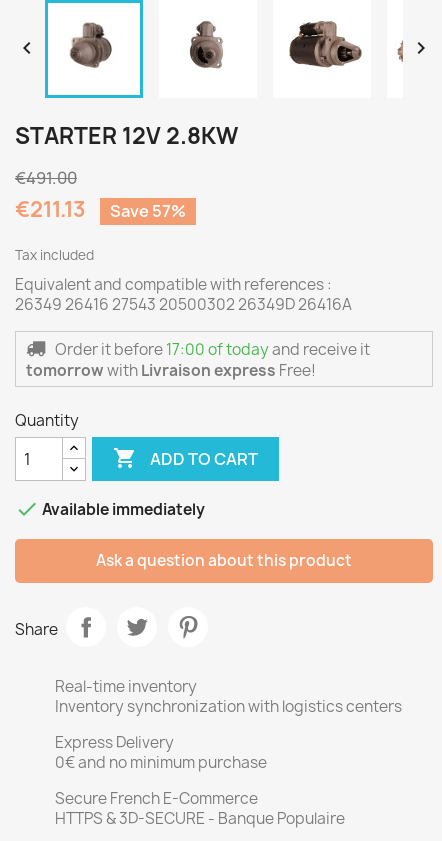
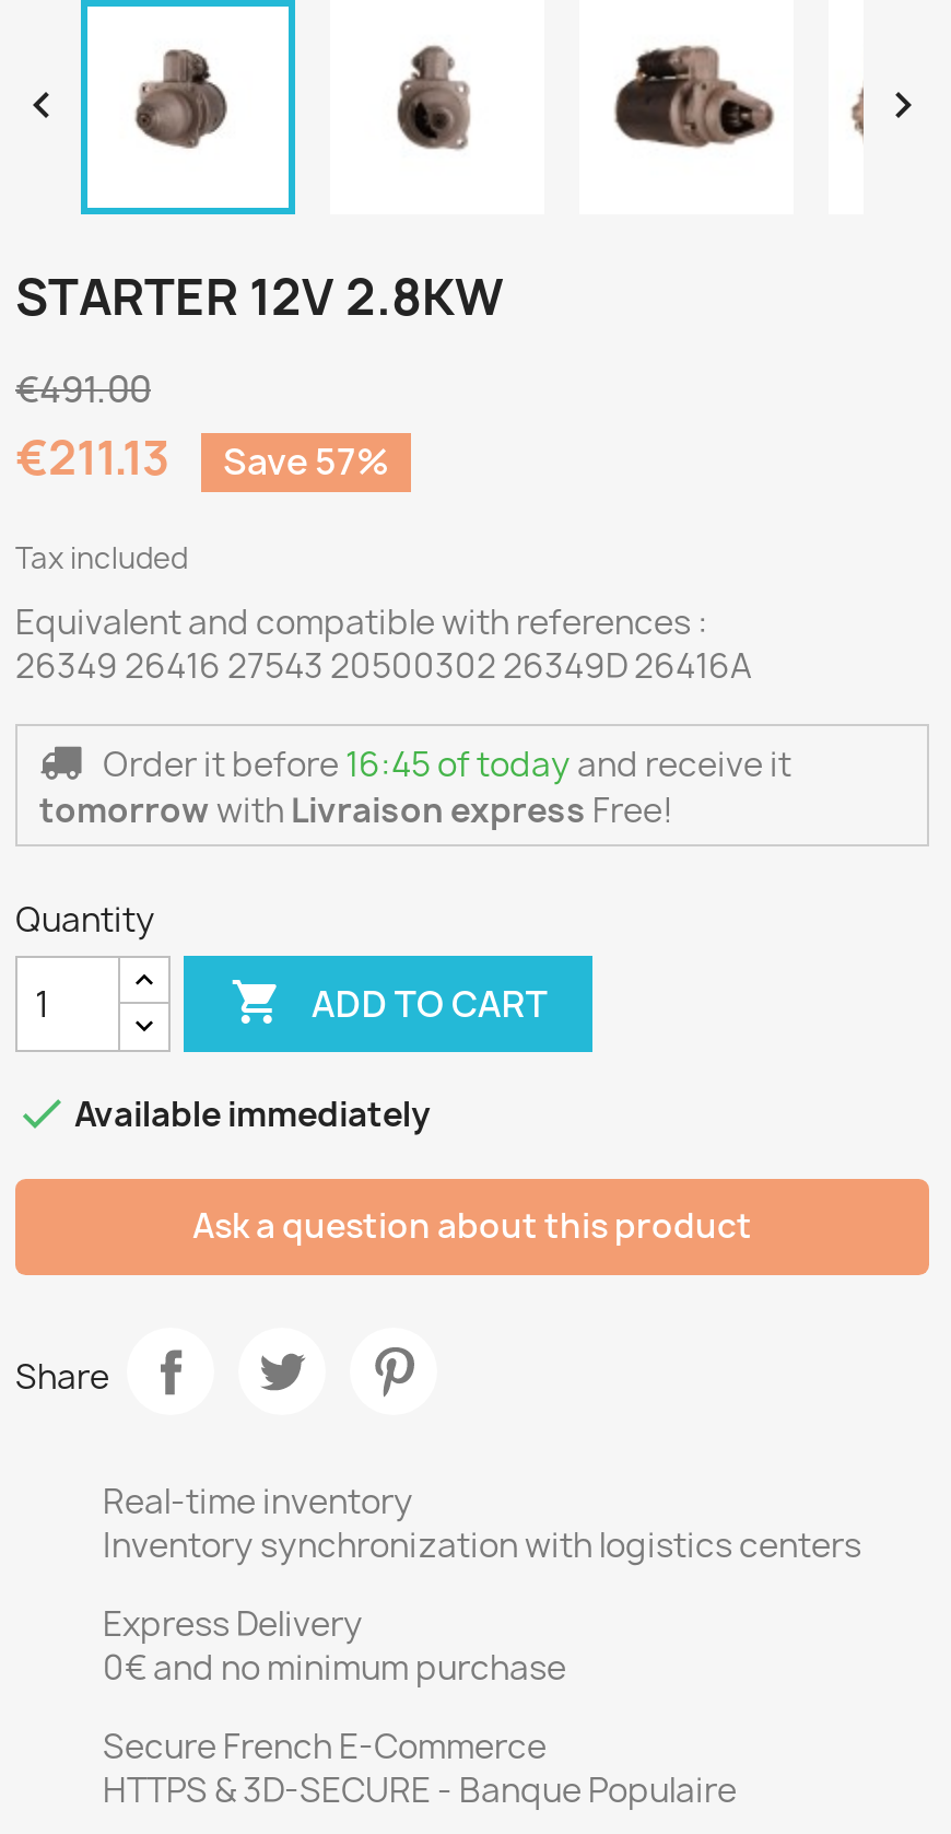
[55,339,370,360] Order it before 17:00 of today and receive it -> [103,741,791,787] Order it before 16:45 of today and receive it

